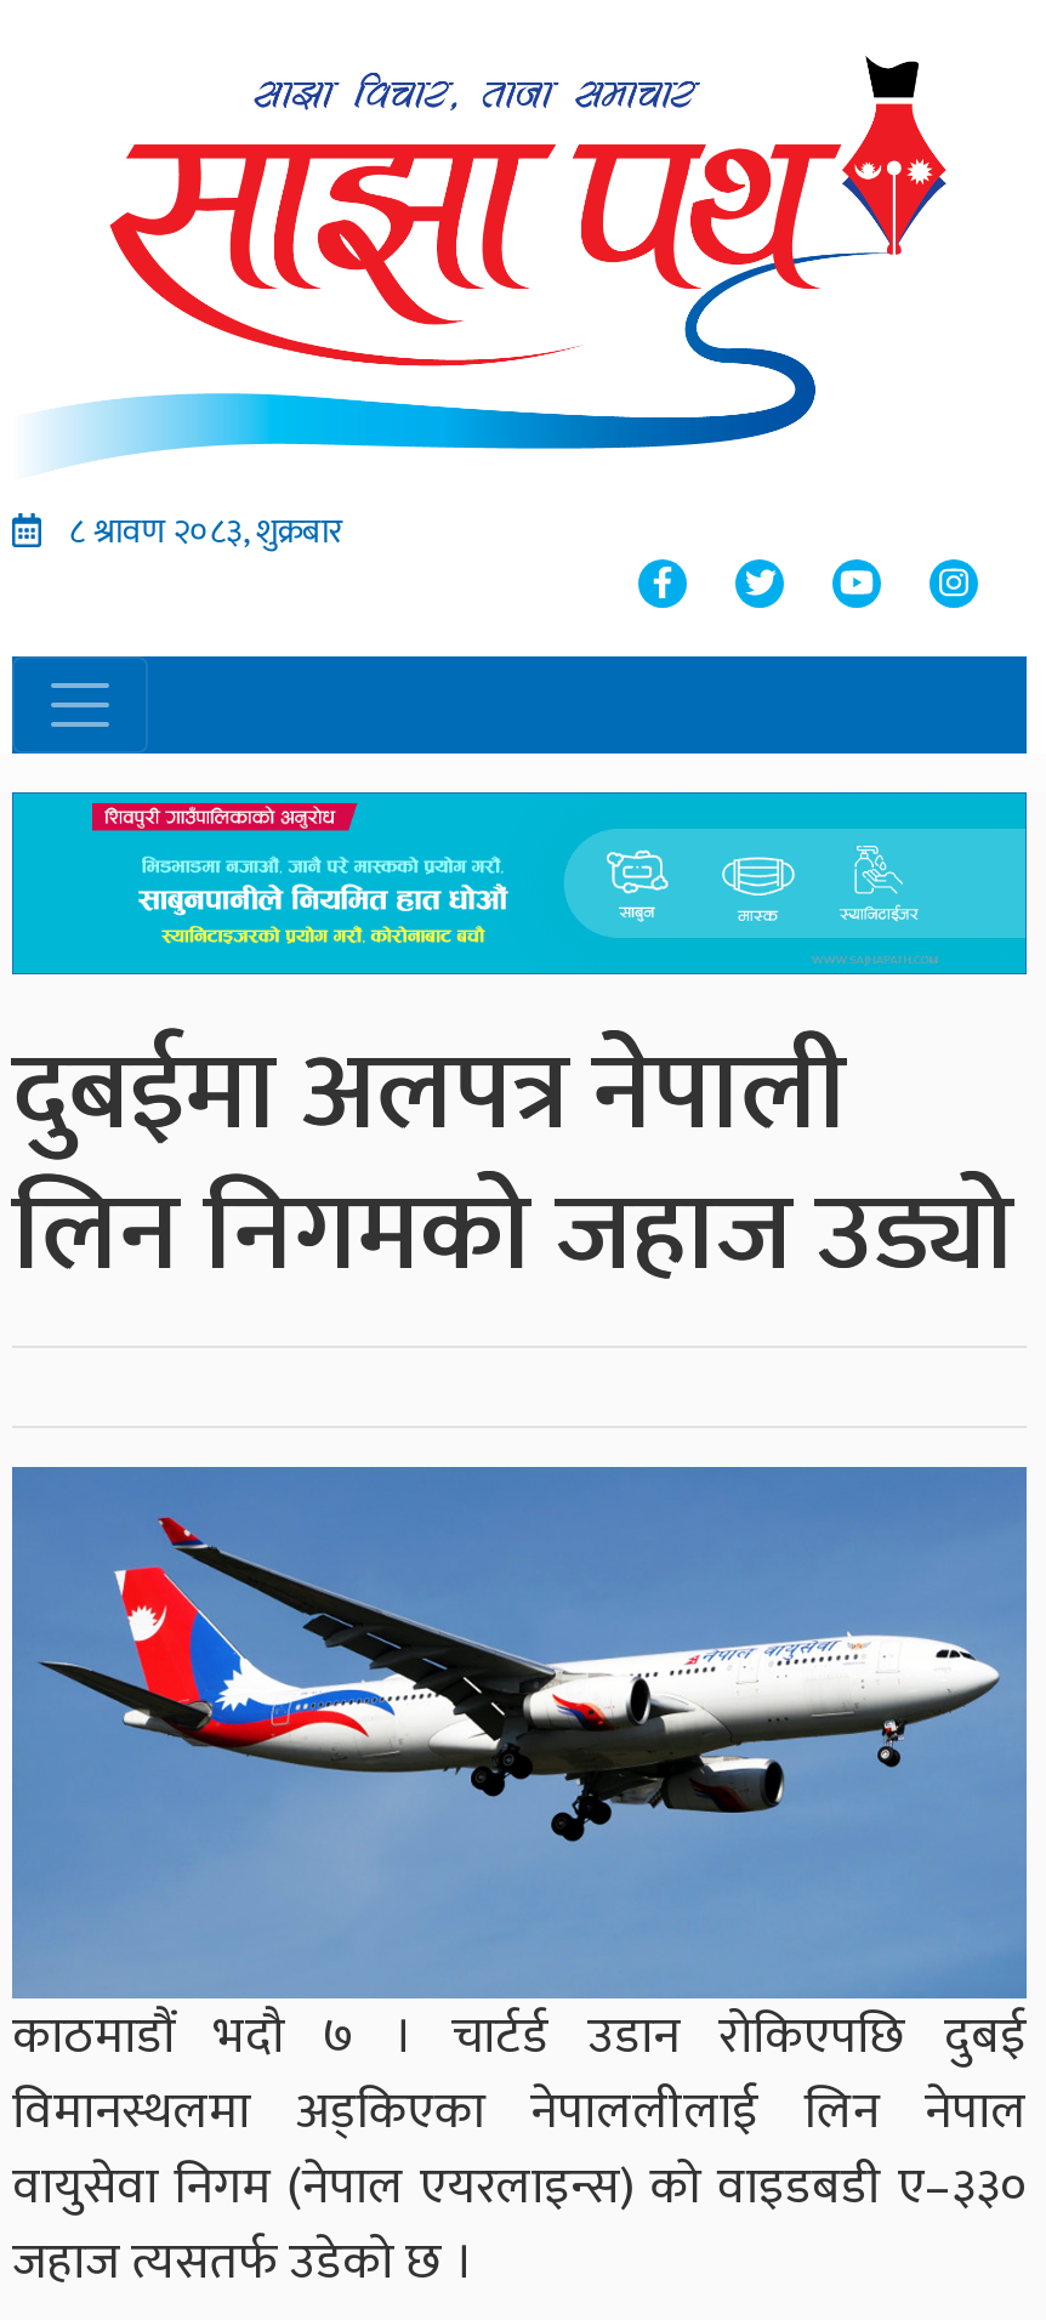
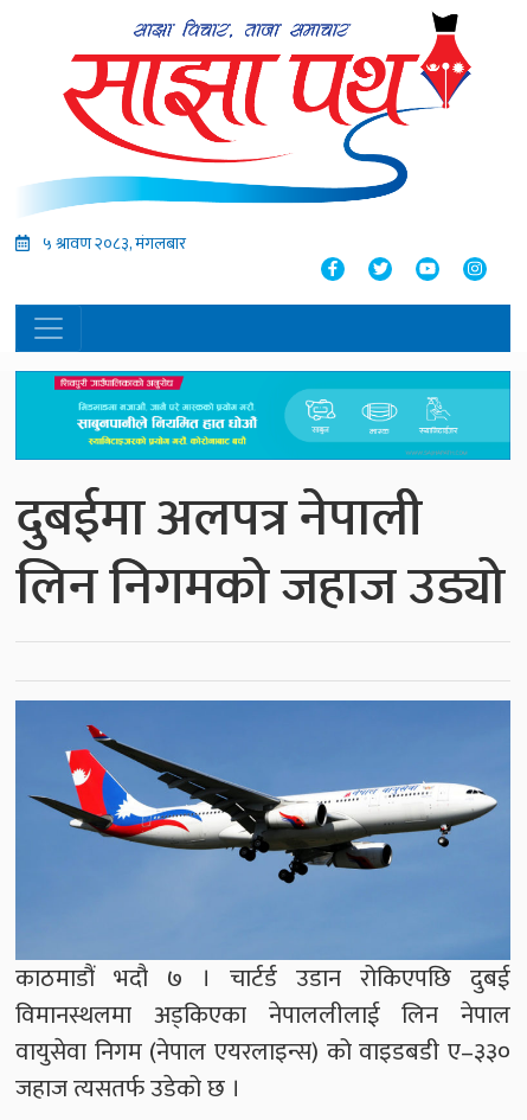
[61,503,343,559] ८ श्रावण २०८३, शुक्रबार -> [39,230,186,257] ५ श्रावण २०८३, मंगलबार

